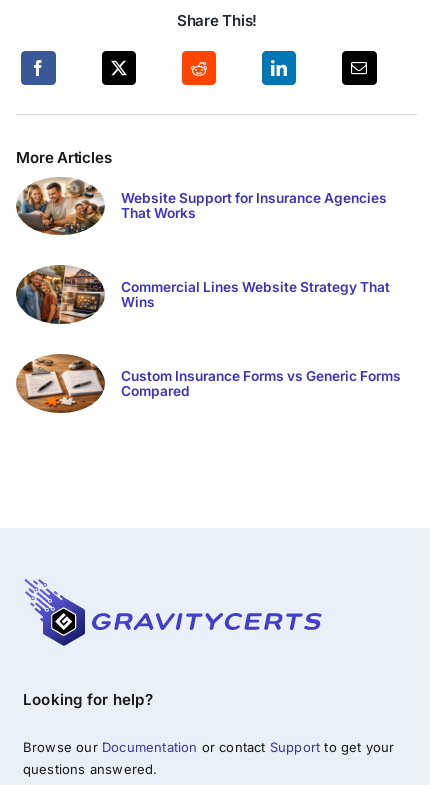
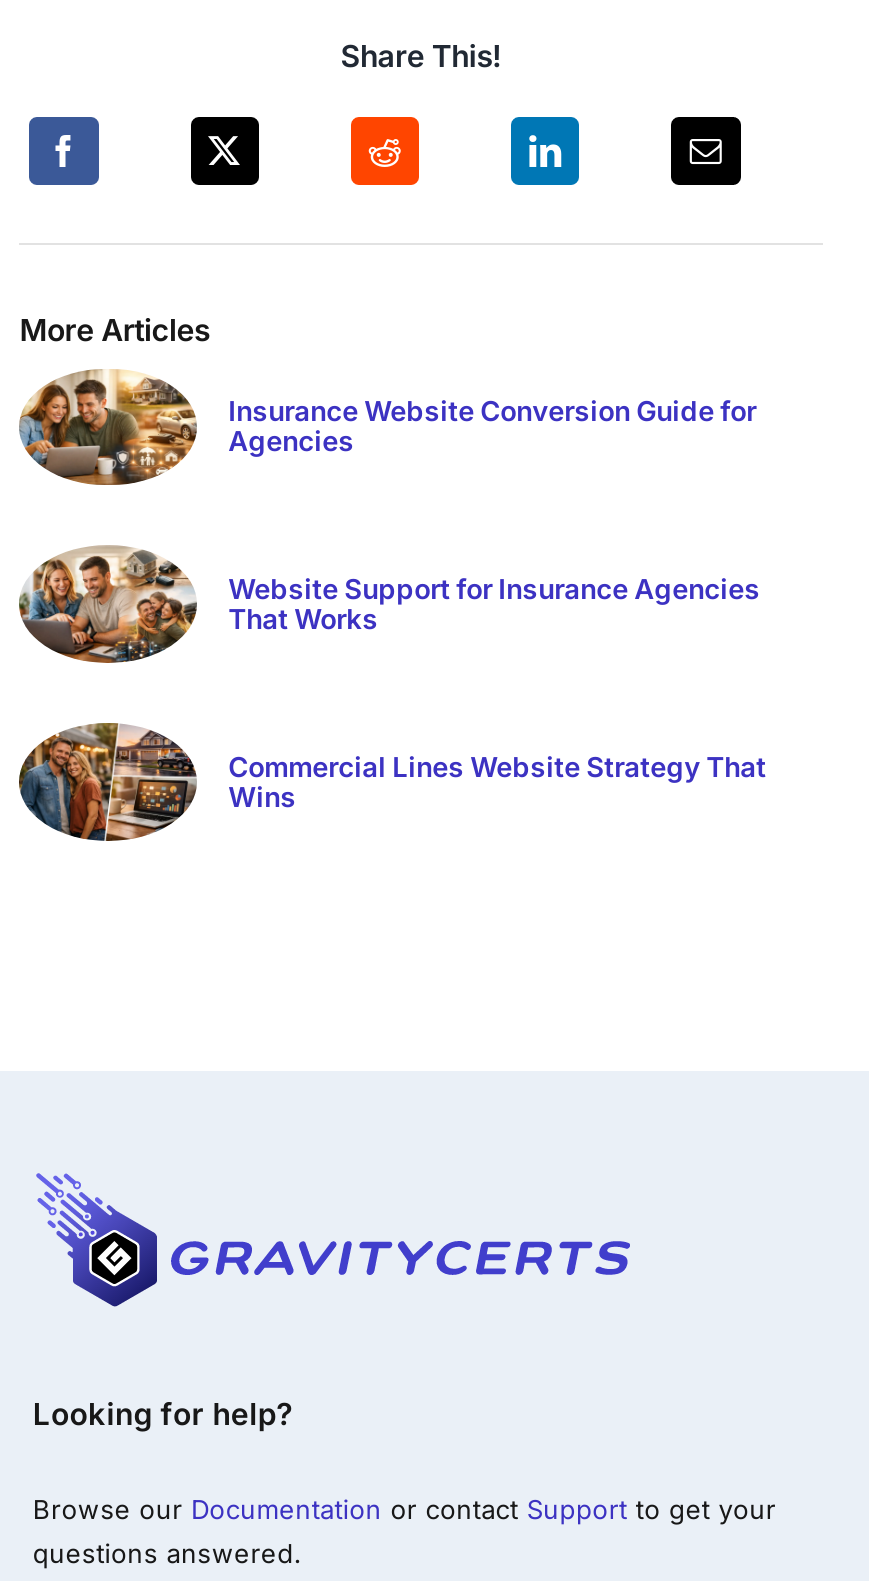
none -> [19,371,756,485] [image] | Insurance Website Conversion Guide for | Agencies
moved [15,175,390,310] -> [17,543,766,813]: [image] | Website Support for Insurance Agencies | That Works | Commercial Lines Website Strategy That | Wins
[15,354,401,413] [image] | Custom Insurance Forms vs Generic Forms | Compared -> none

